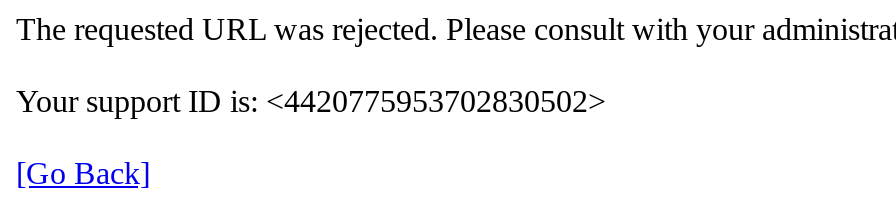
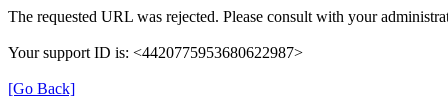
[16,84,606,118] Your support ID is: <4420775953702830502> -> [8,44,303,61] Your support ID is: <4420775953680622987>

